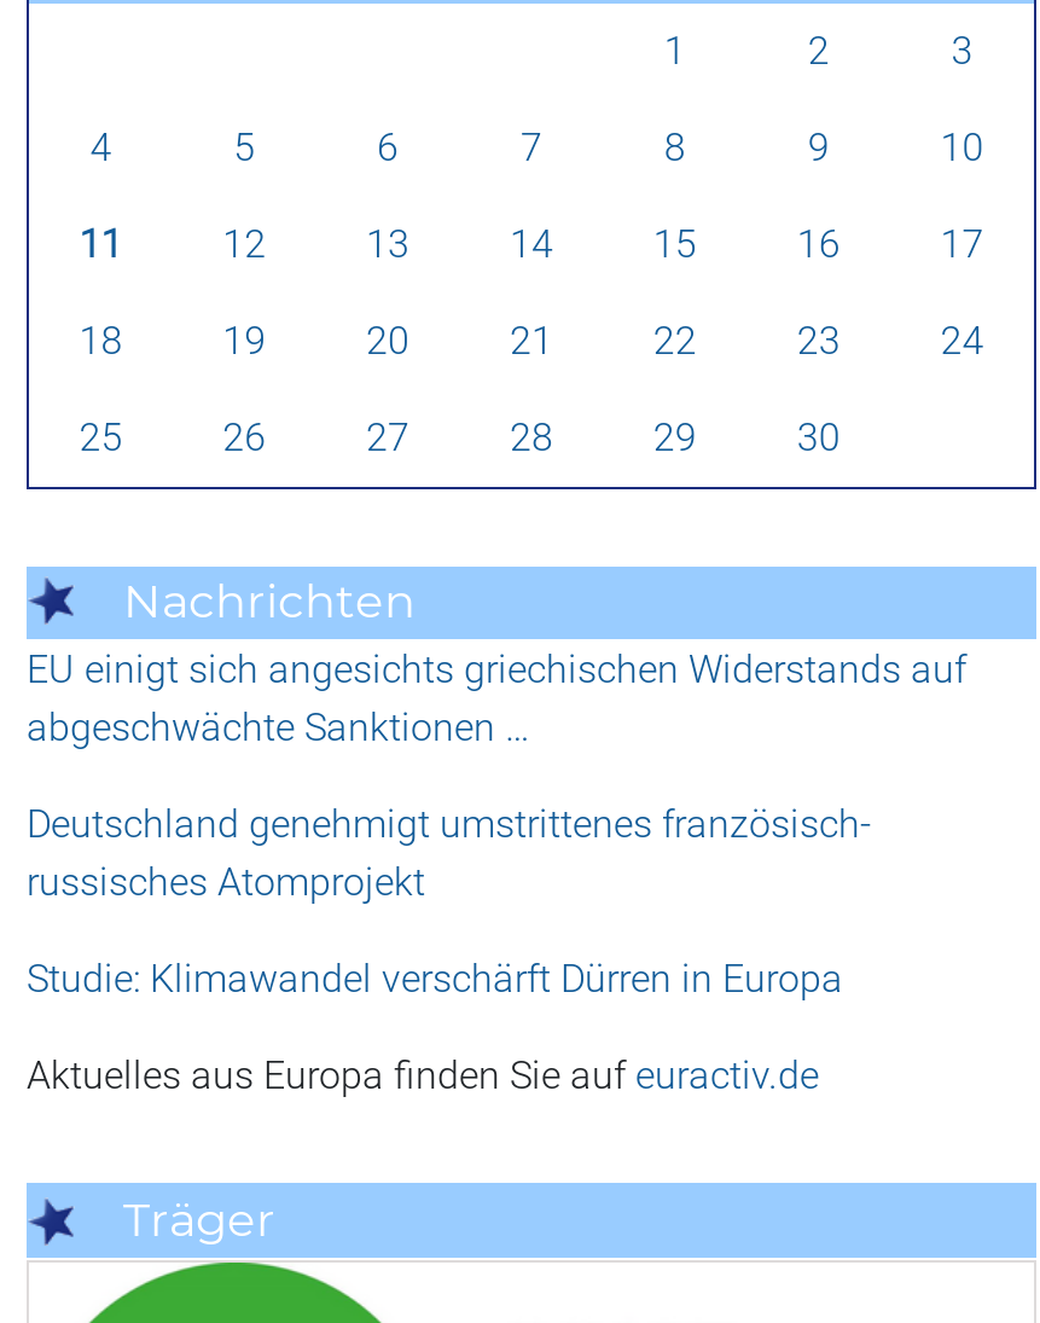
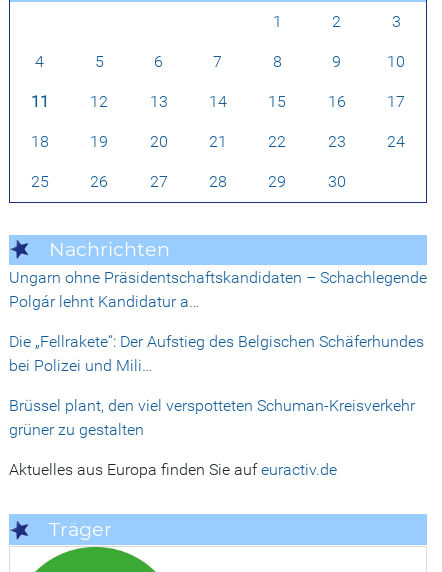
[27,647,966,751] EU einigt sich angesichts griechischen Widerstands auf | abgeschwächte Sanktionen … -> [9,268,427,311] Ungarn ohne Präsidentschaftskandidaten – Schachlegende | Polgár lehnt Kandidatur a…
[27,802,872,906] Deutschland genehmigt umstrittenes französisch- | russisches Atomprojekt -> [9,332,424,375] Die „Fellrakete“: Der Aufstieg des Belgischen Schäferhundes | bei Polizei und Mili…
[27,956,843,1002] Studie: Klimawandel verschärft Dürren in Europa -> [9,396,415,439] Brüssel plant, den viel verspotteten Schuman-Kreisverkehr | grüner zu gestalten

